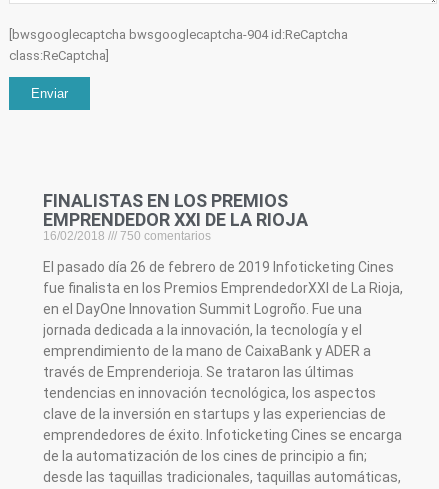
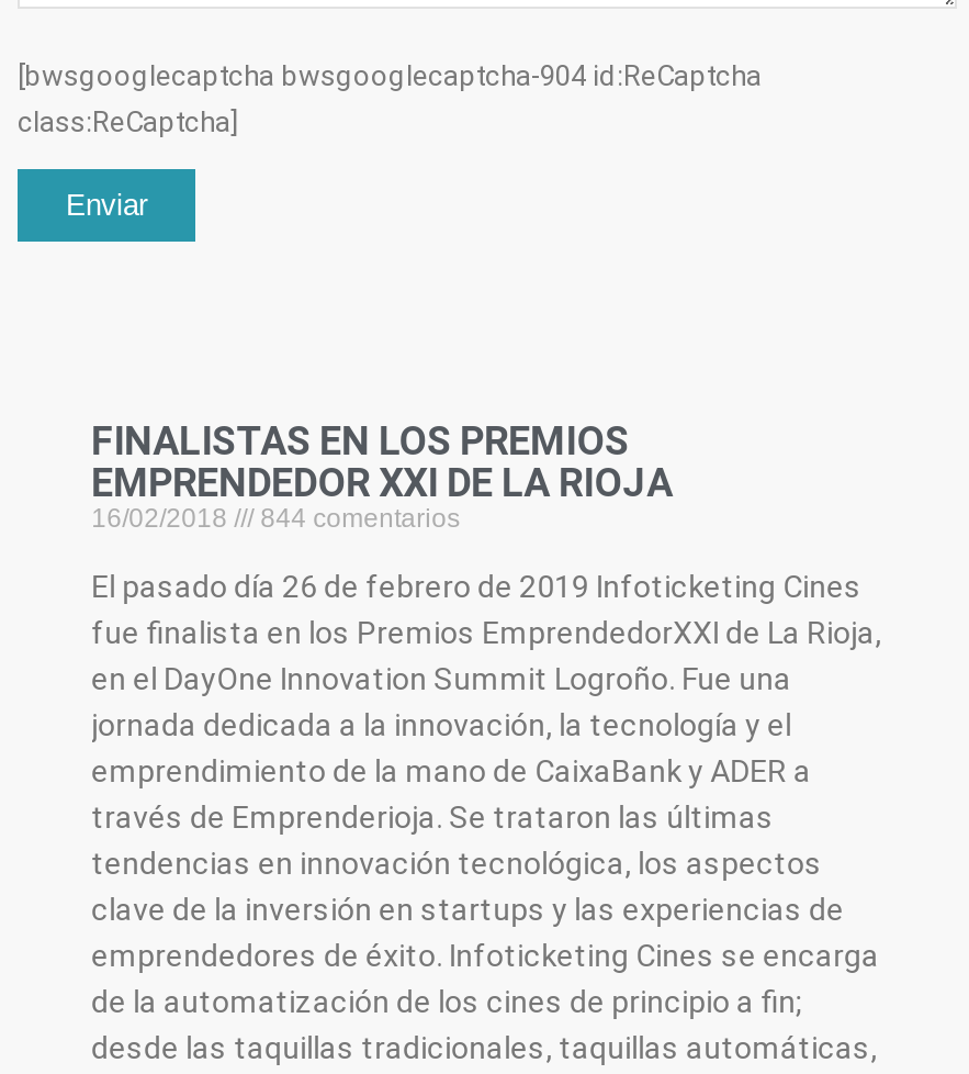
[43,229,211,243] 16/02/2018 750 comentarios -> [91,504,460,535] 16/02/2018 844 comentarios

